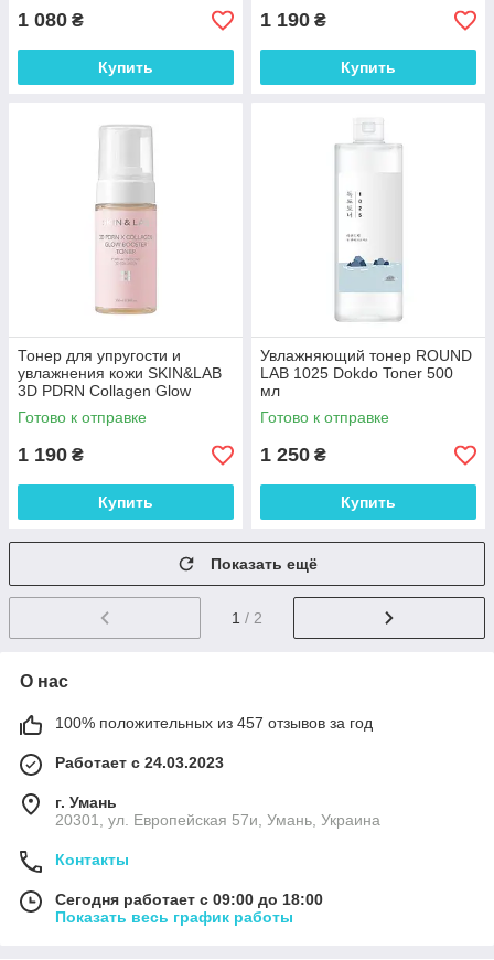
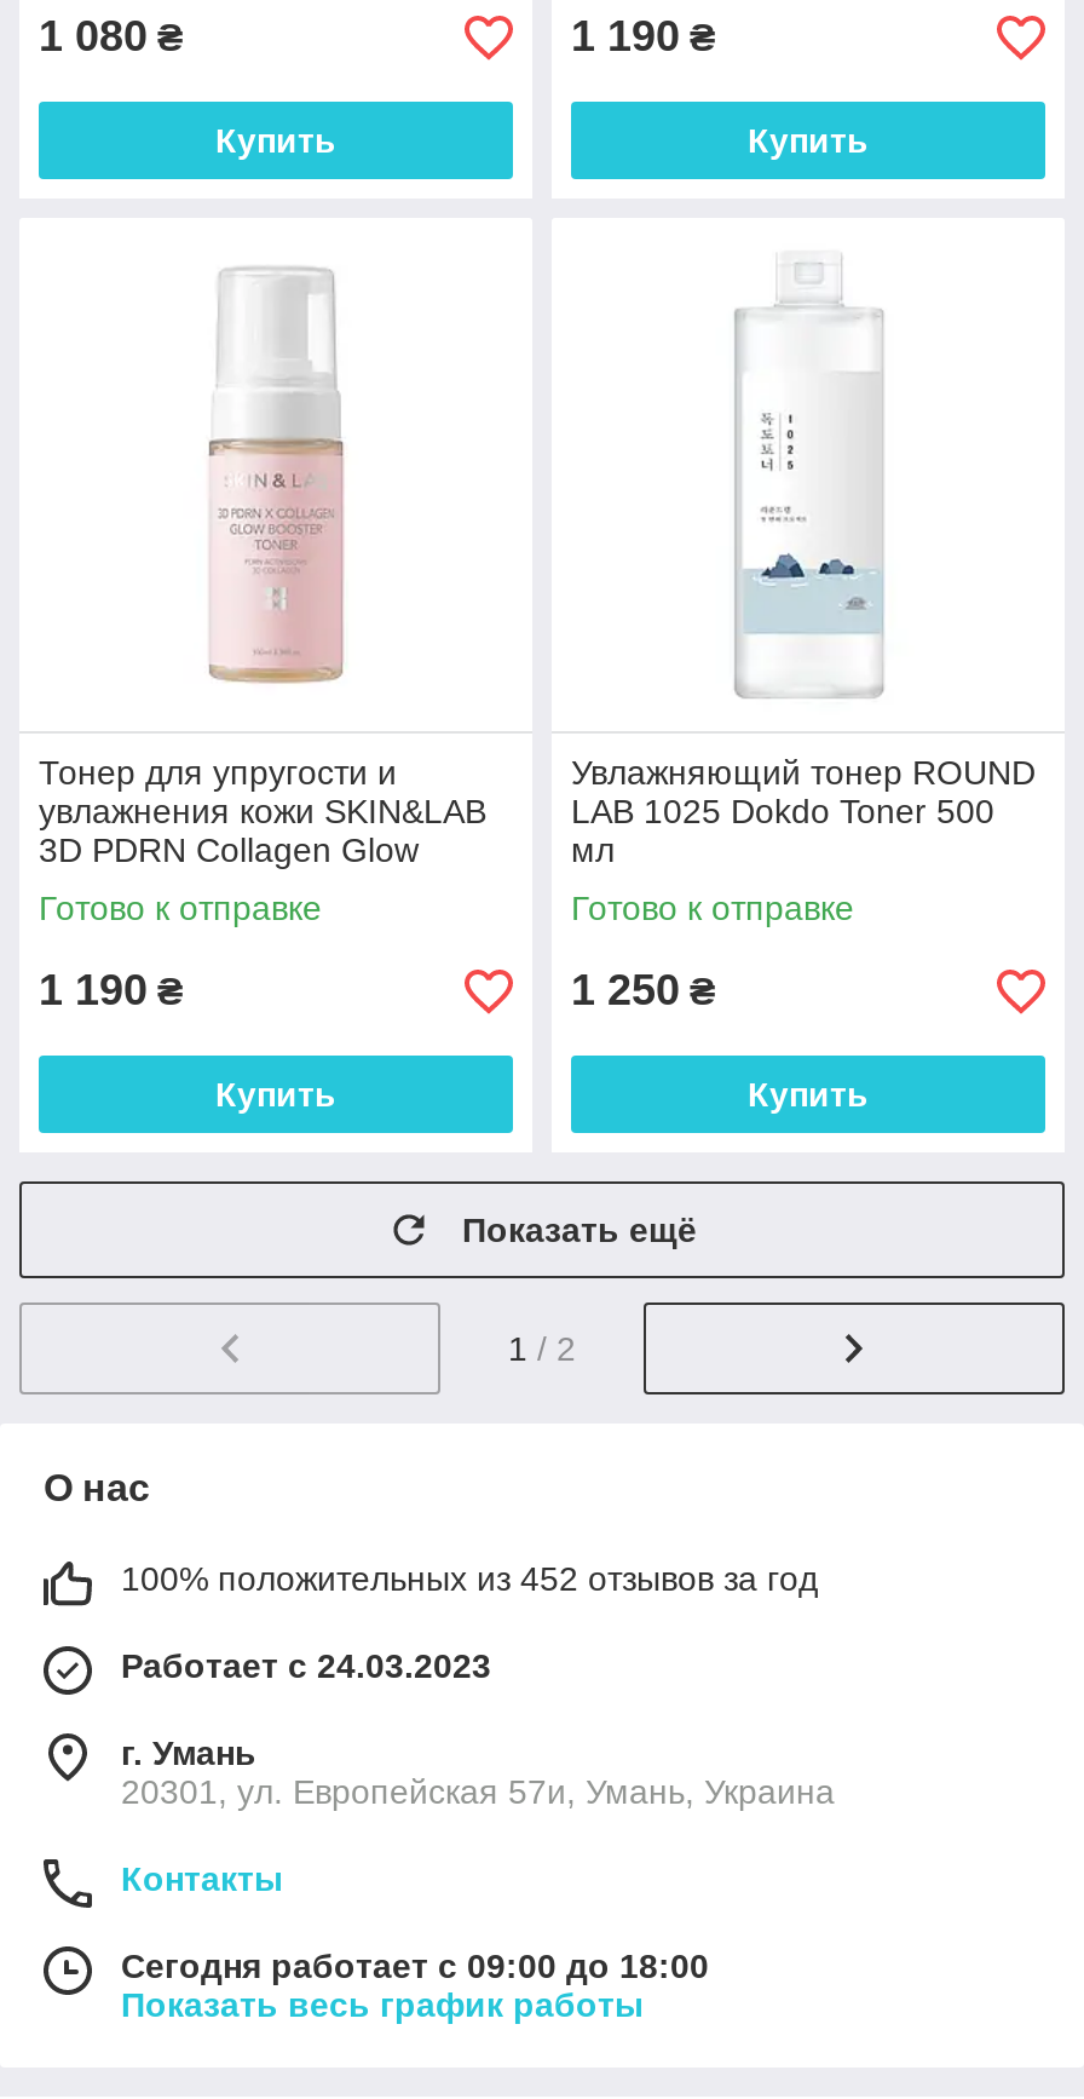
[55,714,373,732] 100% положительных из 457 отзывов за год -> [121,1559,818,1598] 100% положительных из 452 отзывов за год

